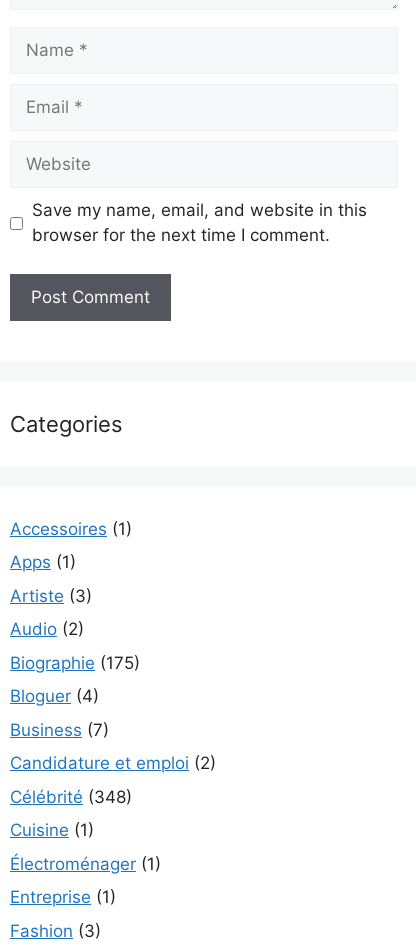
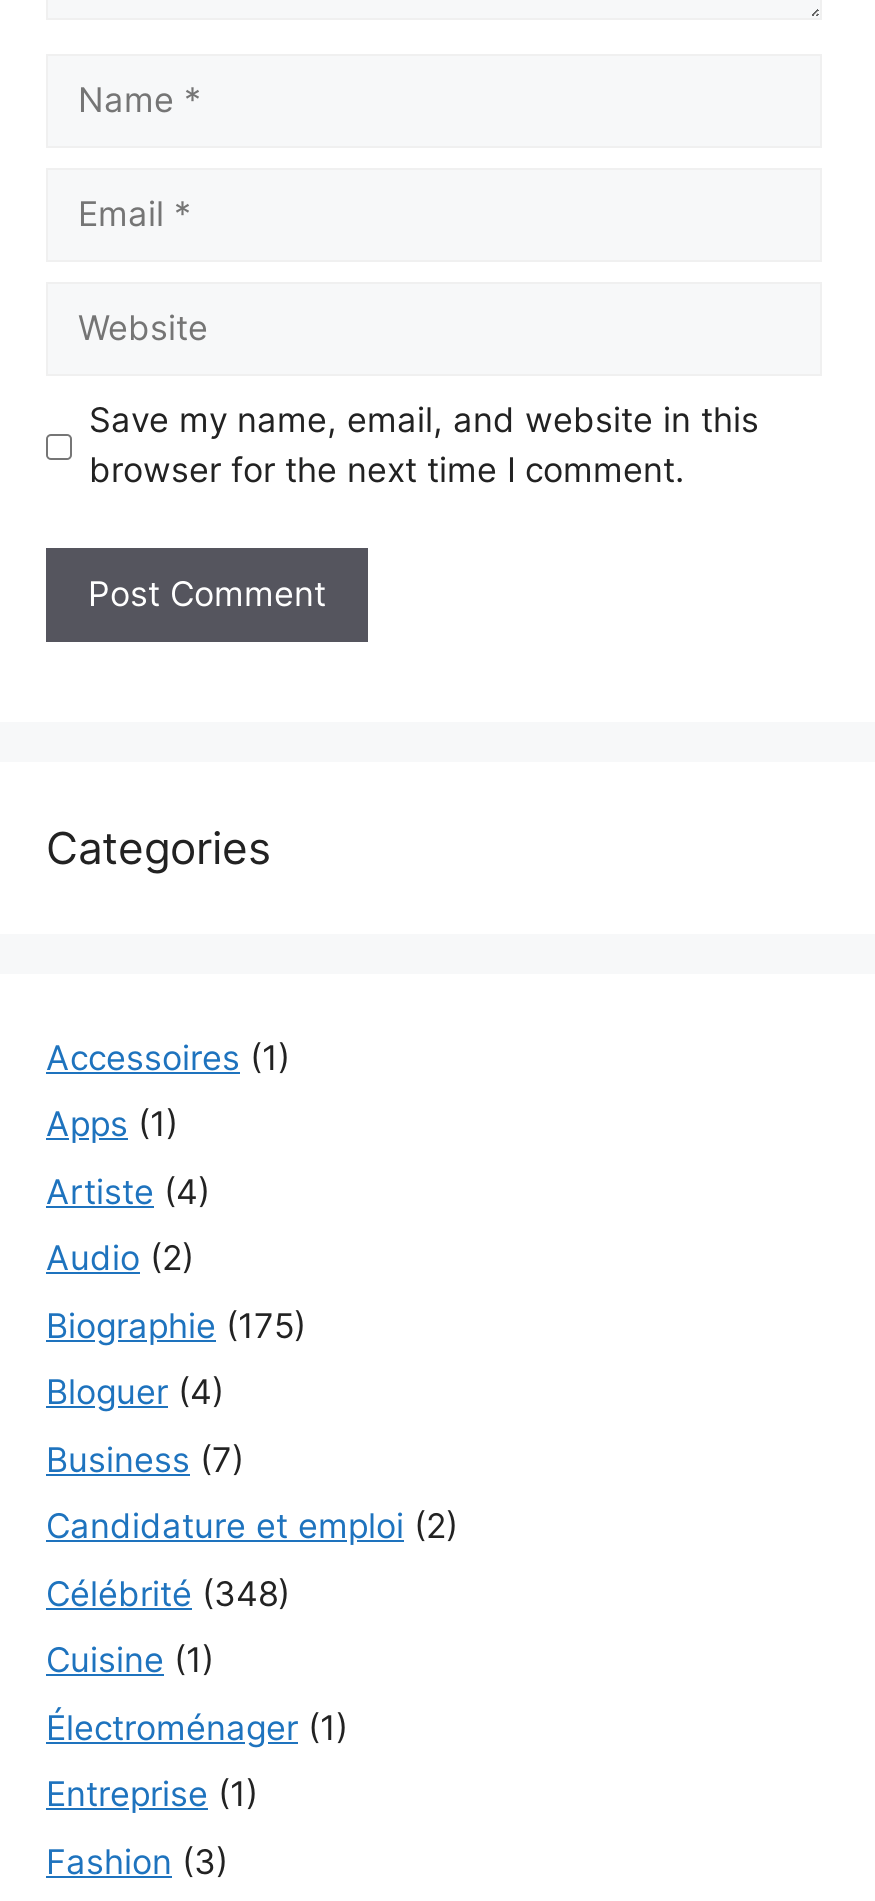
[10,585,92,605] Artiste (3) -> [46,1171,210,1211] Artiste (4)

